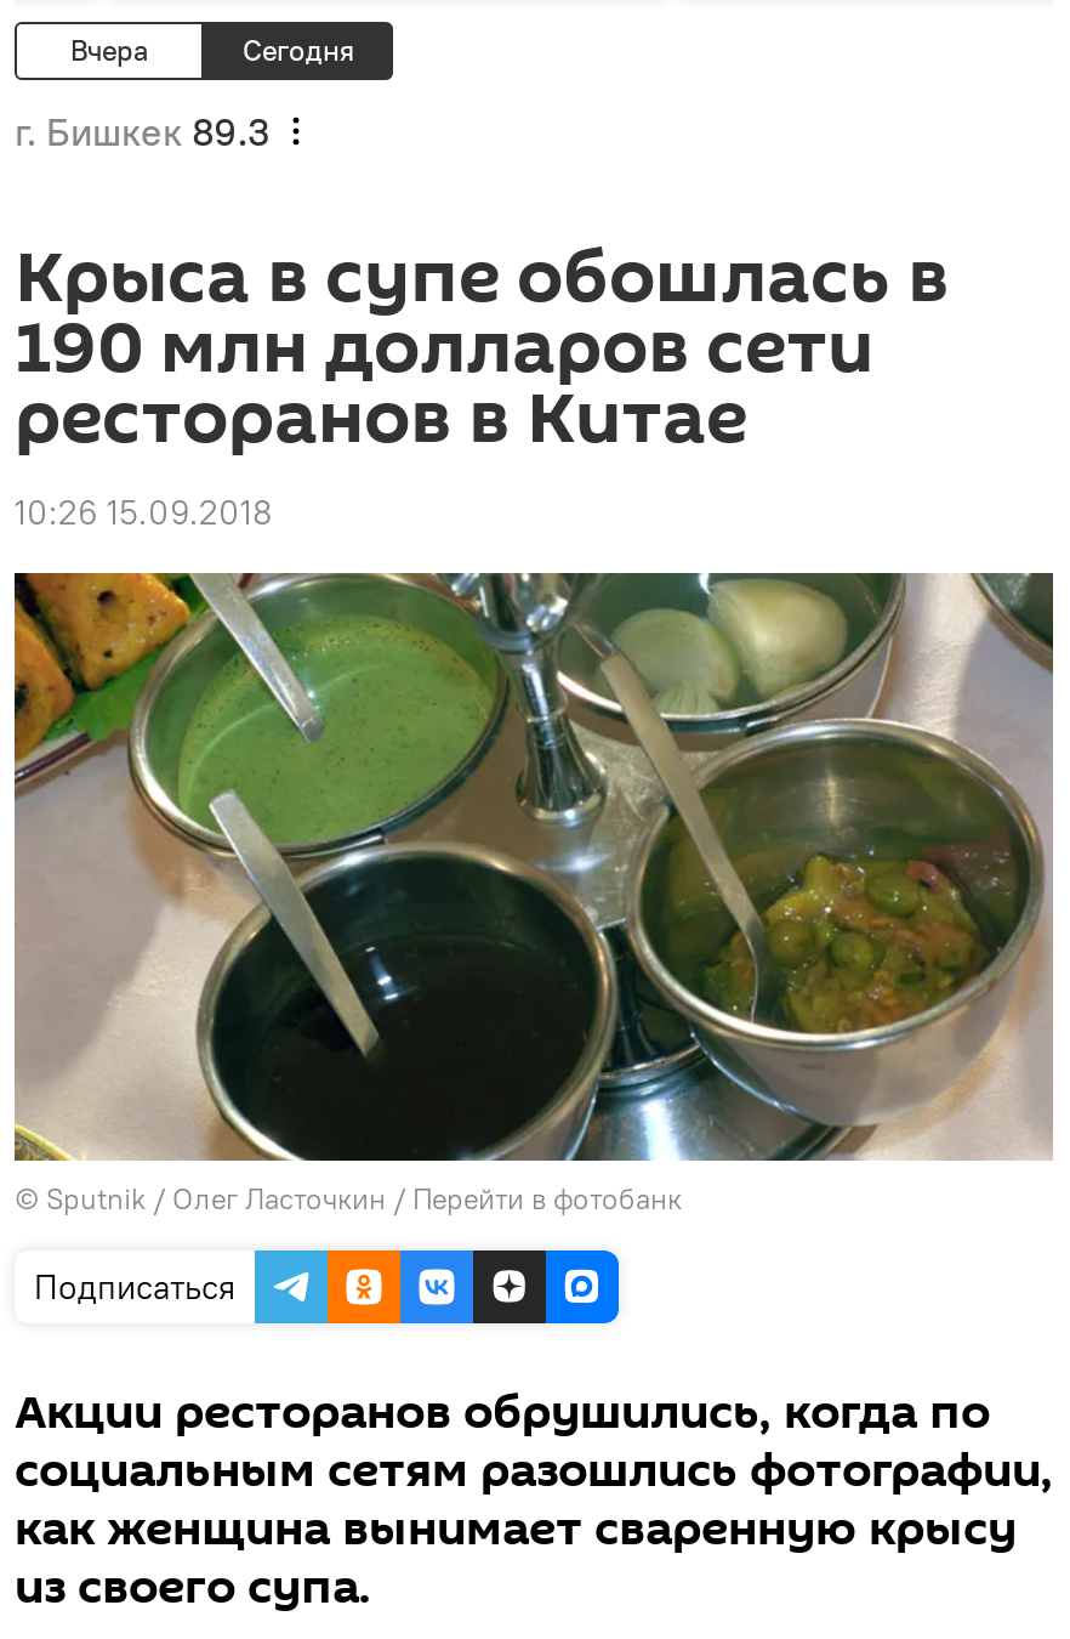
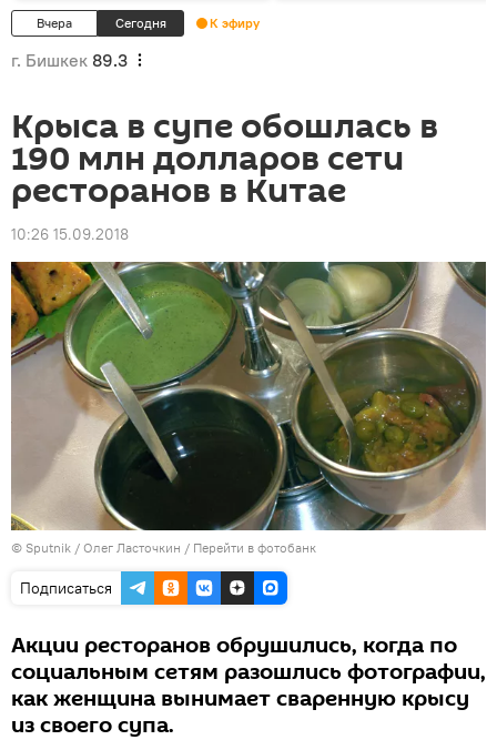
none -> [210,14,260,31] К эфиру

